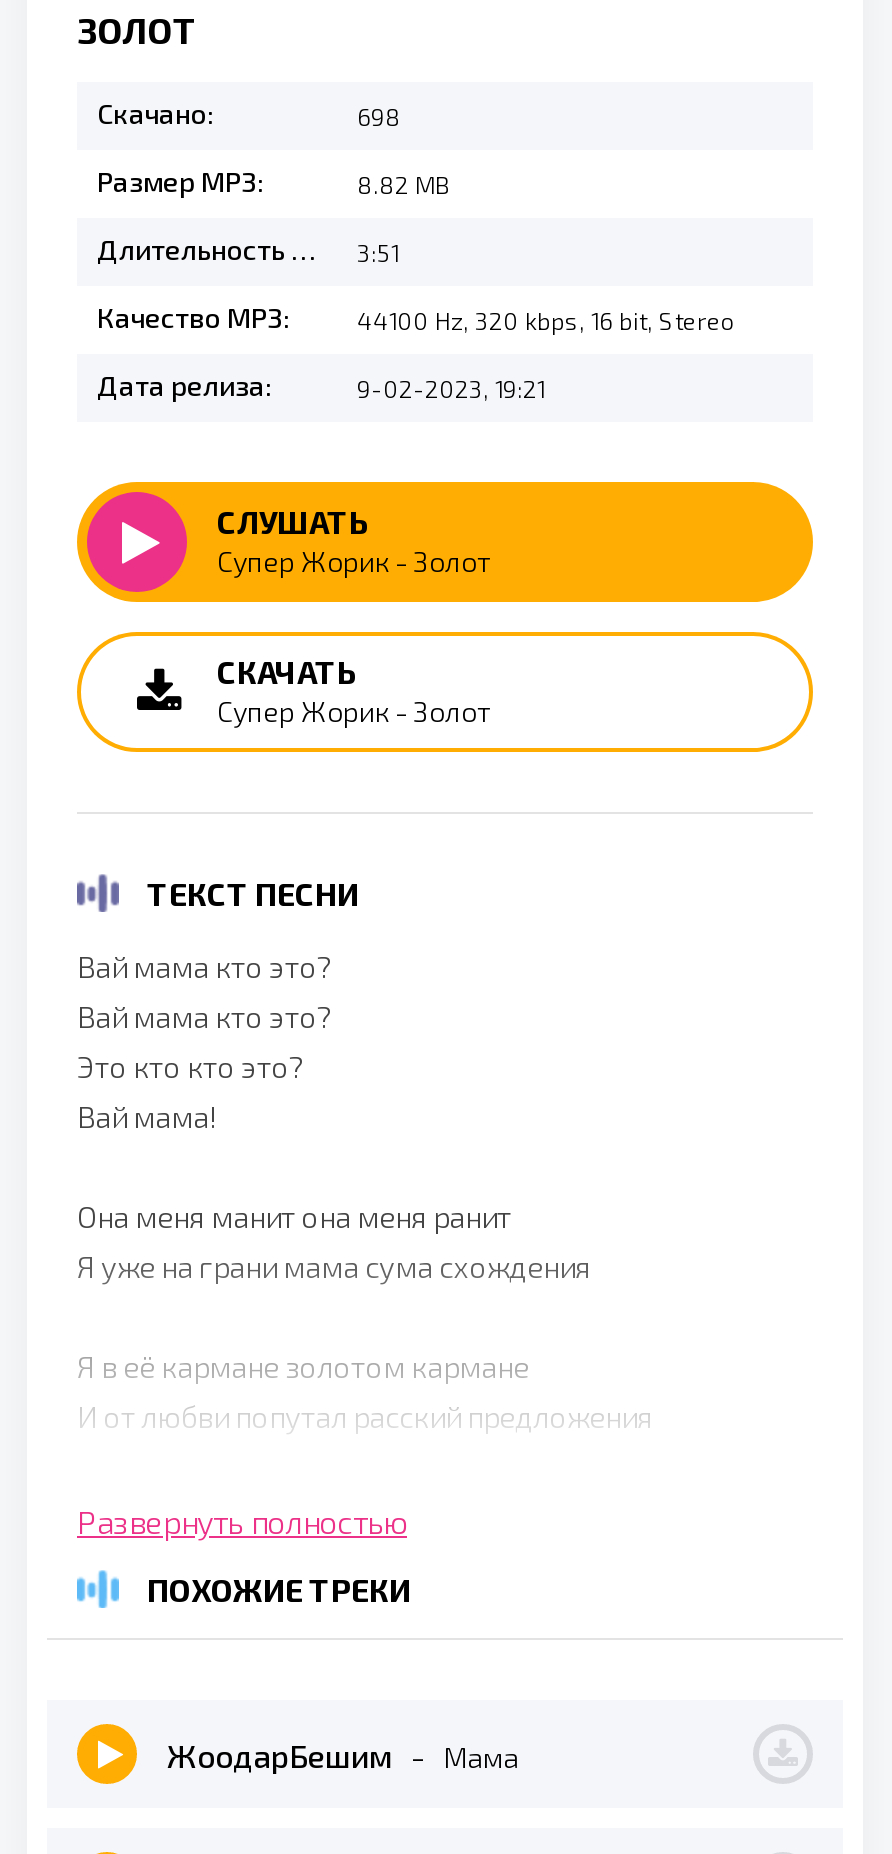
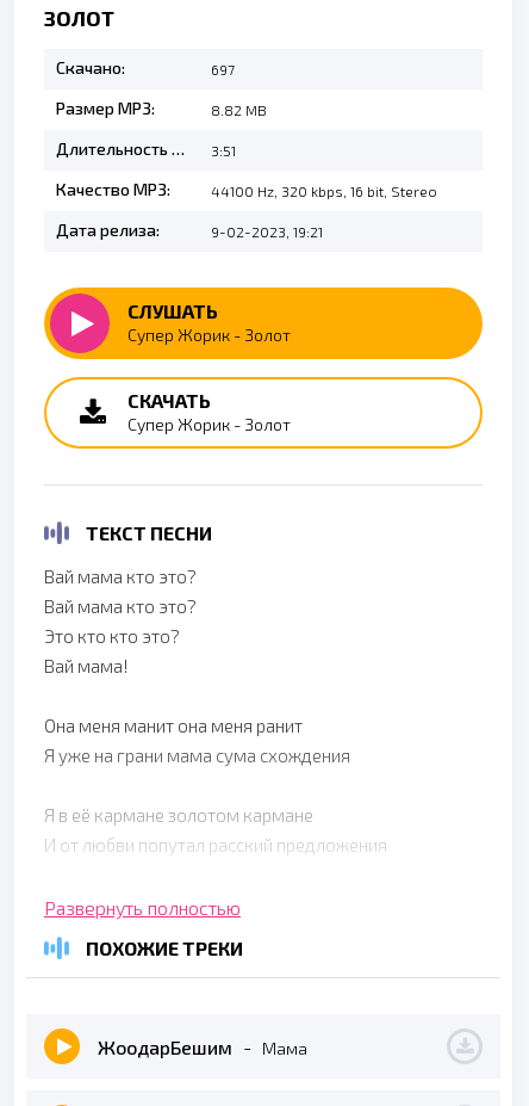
[357,102,401,130] 698 -> [211,61,235,78] 697

